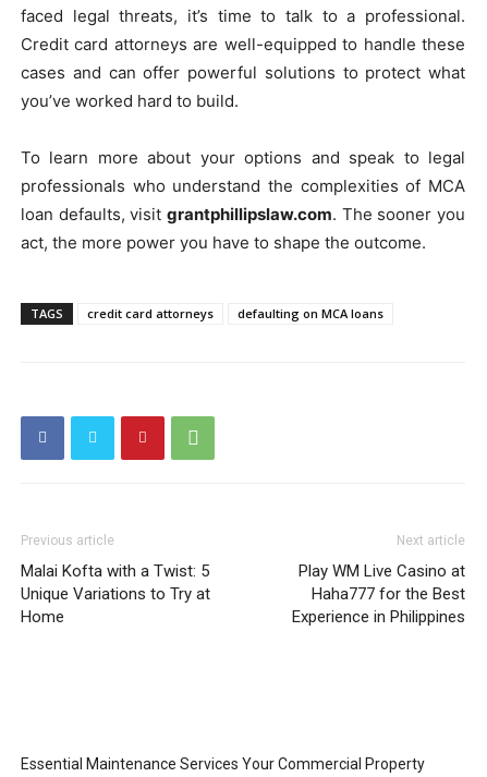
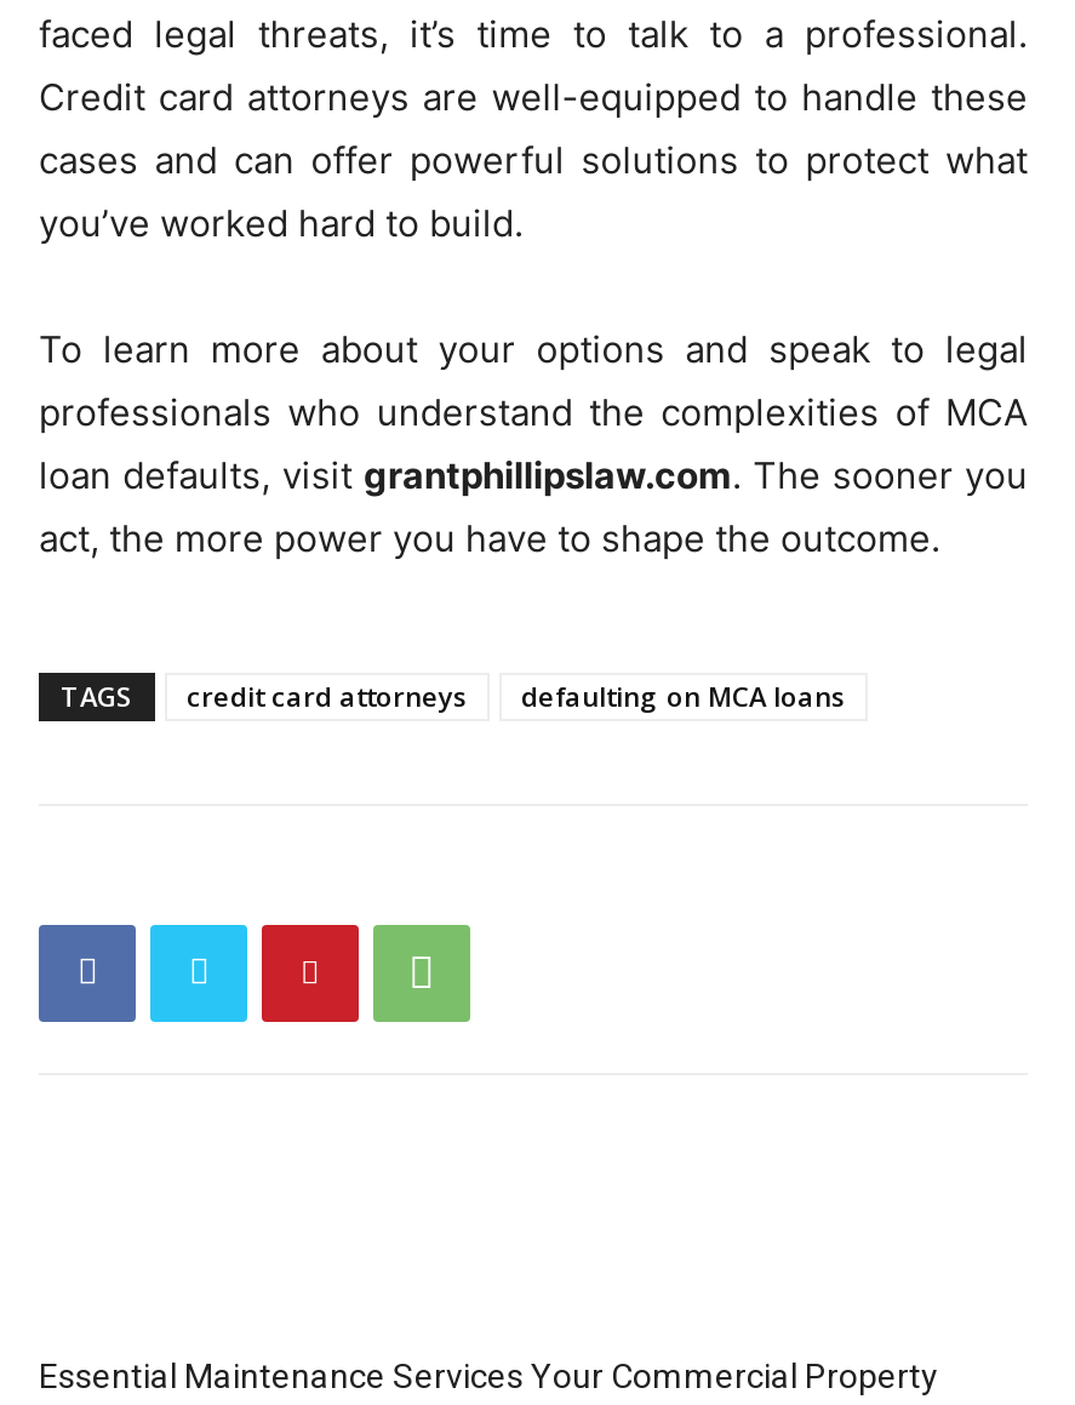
[21,533,210,626] Previous article | Malai Kofta with a Twist: 5 | Unique Variations to Try at | Home -> none
[292,533,465,626] Next article | Play WM Live Casino at | Haha777 for the Best | Experience in Philippines -> none

